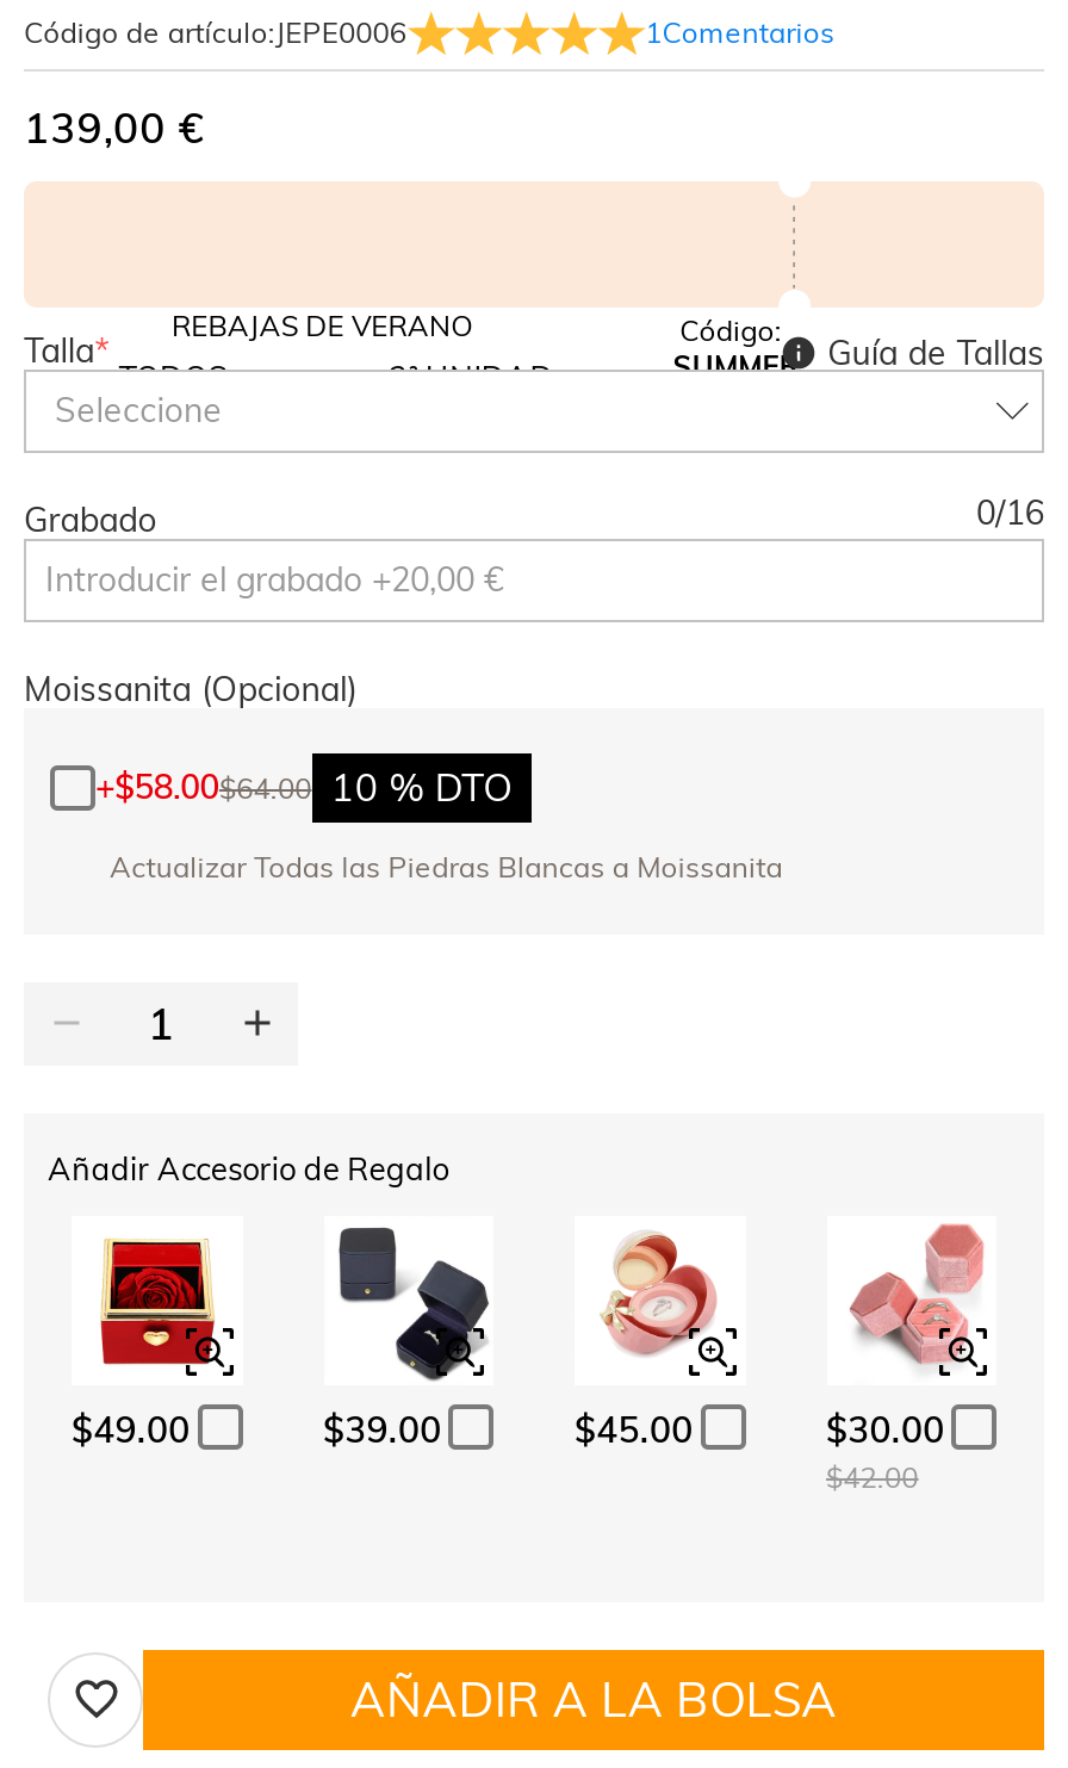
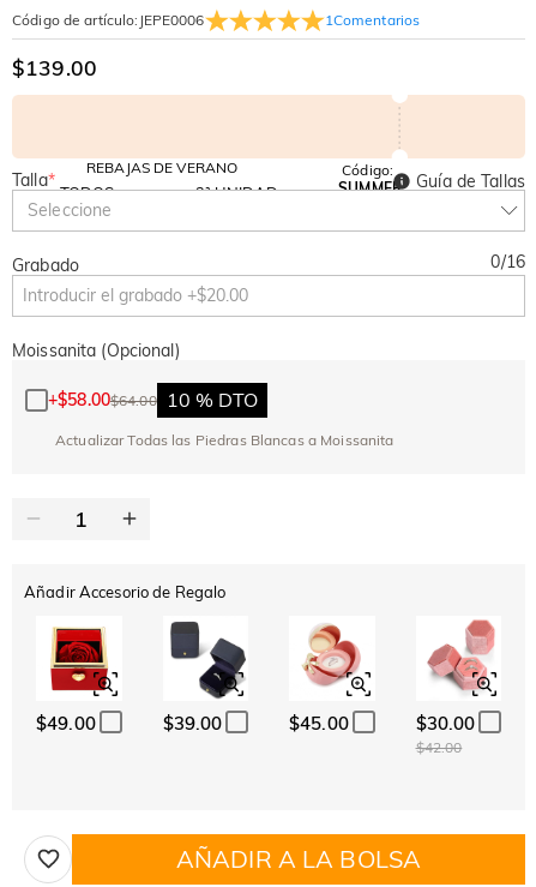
[24,100,205,153] 139,00 € -> [12,54,97,80] $139.00

